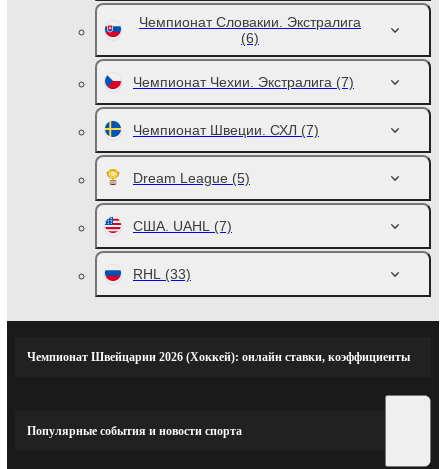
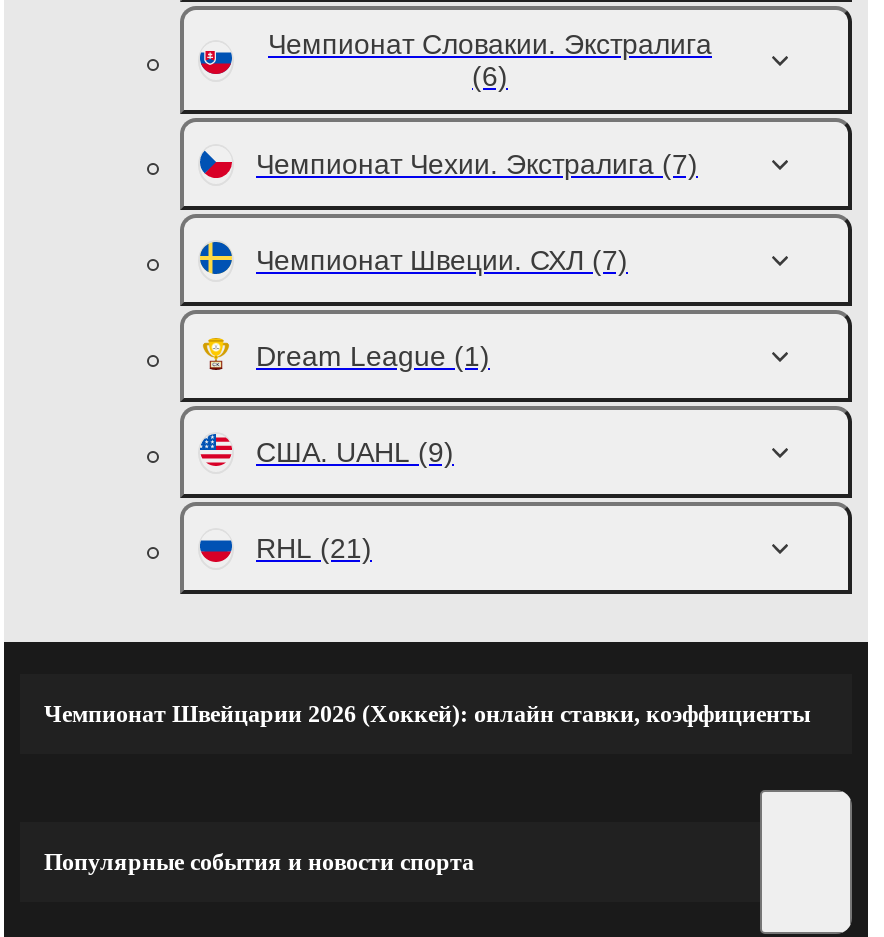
[133,170,250,186] Dream League (5) -> [256,340,490,372] Dream League (1)
[133,218,232,234] США. UAHL (7) -> [256,436,454,468] США. UAHL (9)
[133,266,191,282] RHL (33) -> [256,532,372,564] RHL (21)

